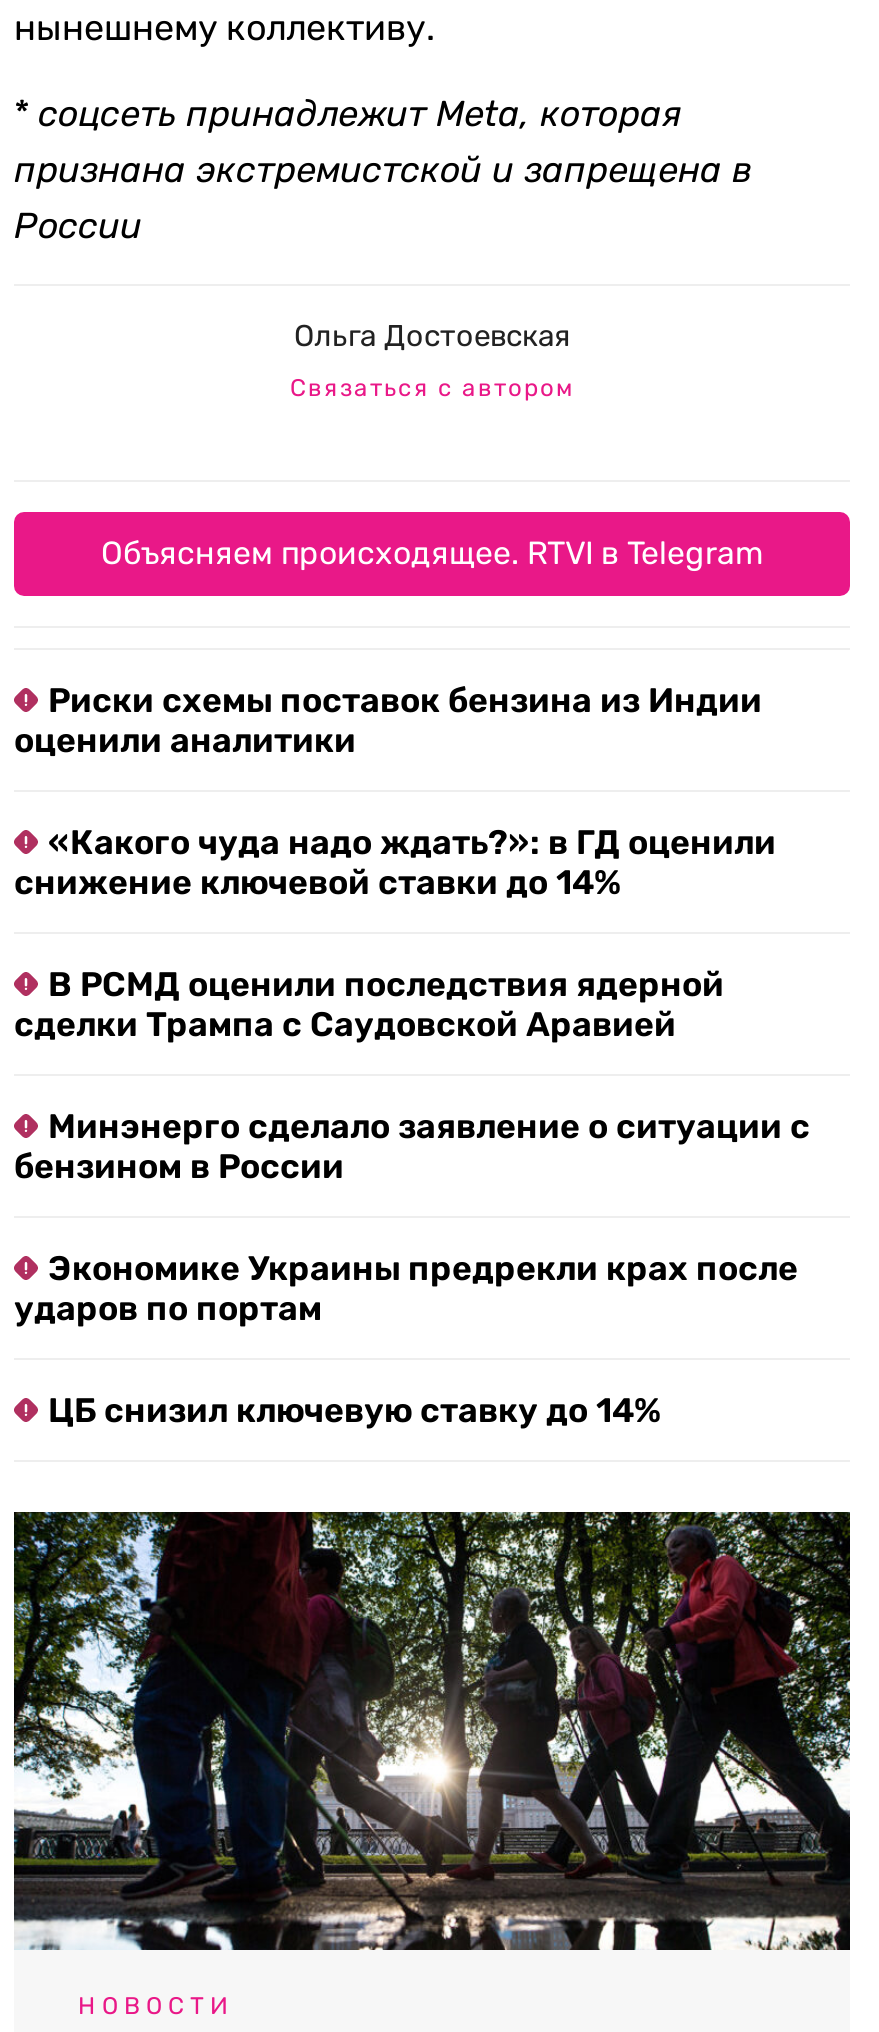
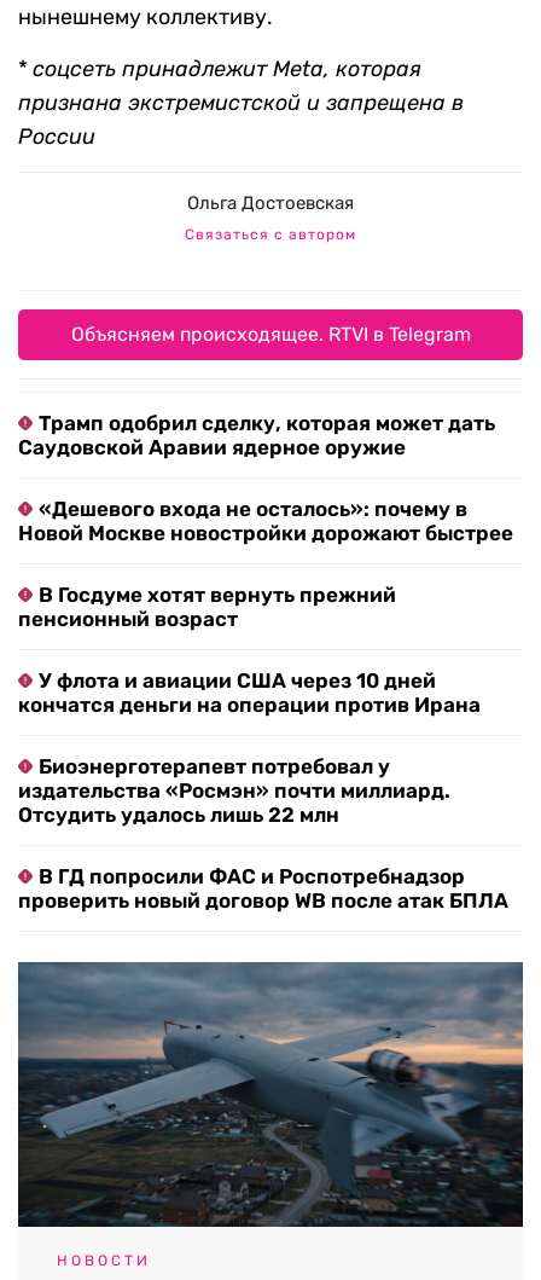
[14,680,762,760] Риски схемы поставок бензина из Индии | оценили аналитики -> [18,411,495,459] Трамп одобрил сделку, которая может дать | Саудовской Аравии ядерное оружие
[14,822,776,902] «Какого чуда надо ждать?»: в ГД оценили | снижение ключевой ставки до 14% -> [18,497,513,545] «Дешевого входа не осталось»: почему в | Новой Москве новостройки дорожают быстрее
[14,964,724,1044] В РСМД оценили последствия ядерной | сделки Трампа с Саудовской Аравией -> [18,583,396,631] В Госдуме хотят вернуть прежний | пенсионный возраст
[14,1106,810,1186] Минэнерго сделало заявление о ситуации с | бензином в России -> [18,669,481,717] У флота и авиации США через 10 дней | кончатся деньги на операции против Ирана
[14,1248,798,1328] Экономике Украины предрекли крах после | ударов по портам -> [18,754,450,827] Биоэнерготерапевт потребовал у | издательства «Росмэн» почти миллиард. | Отсудить удалось лишь 22 млн
[48,1390,662,1430] ЦБ снизил ключевую ставку до 14% -> [18,864,508,913] В ГД попросили ФАС и Роспотребнадзор | проверить новый договор WB после атак БПЛА
[12,1526,852,1952] [image] -> [17,961,524,1228] [image]

